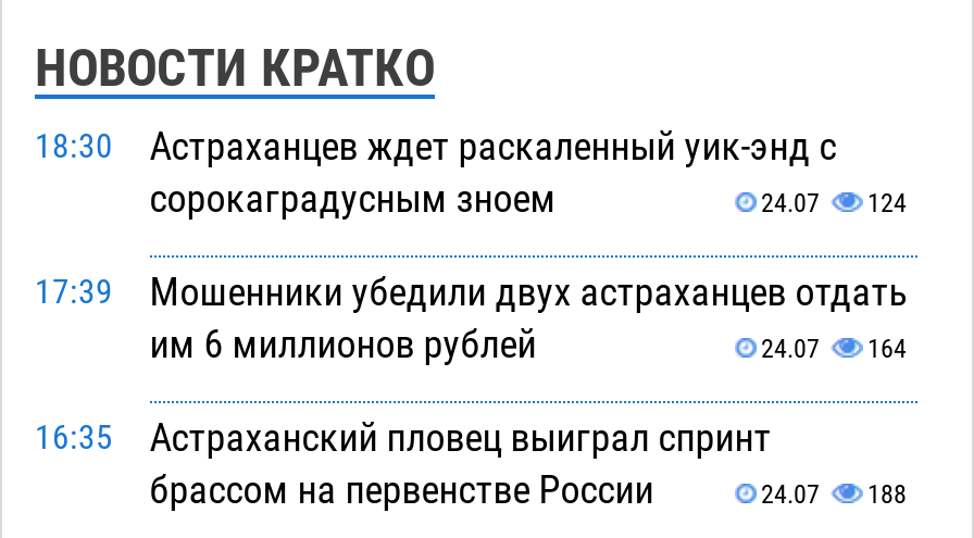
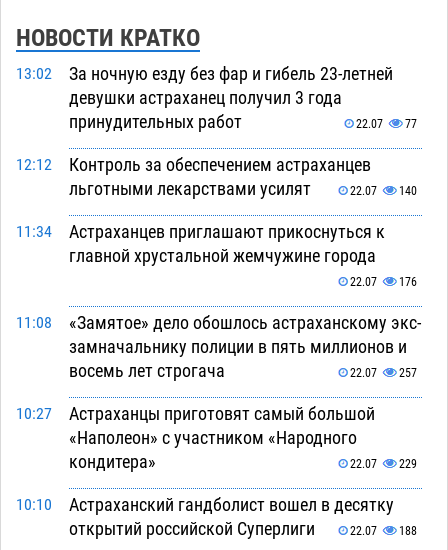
[35,122,908,511] 18:30 | Астраханцев ждет раскаленный уик-энд с | сорокаградусным зноем | 24.07 | 124 | 17:39 | Мошенники убедили двух астраханцев отдать | им 6 миллионов рублей | 24.07 | 164 | 16:35 | Астраханский пловец выиграл спринт | брассом на первенстве России | 24.07 -> [16,63,421,539] 13:02 | За ночную езду без фар и гибель 23-летней | девушки астраханец получил 3 года | принудительных работ | 22.07 | 77 | 12:12 | Контроль за обеспечением астраханцев | льготными лекарствами усилят | 22.07 | 140 | 11:34 | Астраханцев приглашают прикоснуться к | главной хрустальной жемчужине города | 22.07 | 176 | 11:08 | «Замятое» дело обошлось астраханскому экс- | замначальнику полиции в пять миллионов и | восемь лет строгача | 22.07 | 257 | 10:27 | Астраханцы приготовят самый большой | «Наполеон» с участником «Народного | кондитера» | 22.07 | 229 | 10:10 | Астраханский гандболист вошел в десятку | открытий российской Суперлиги | 22.07

